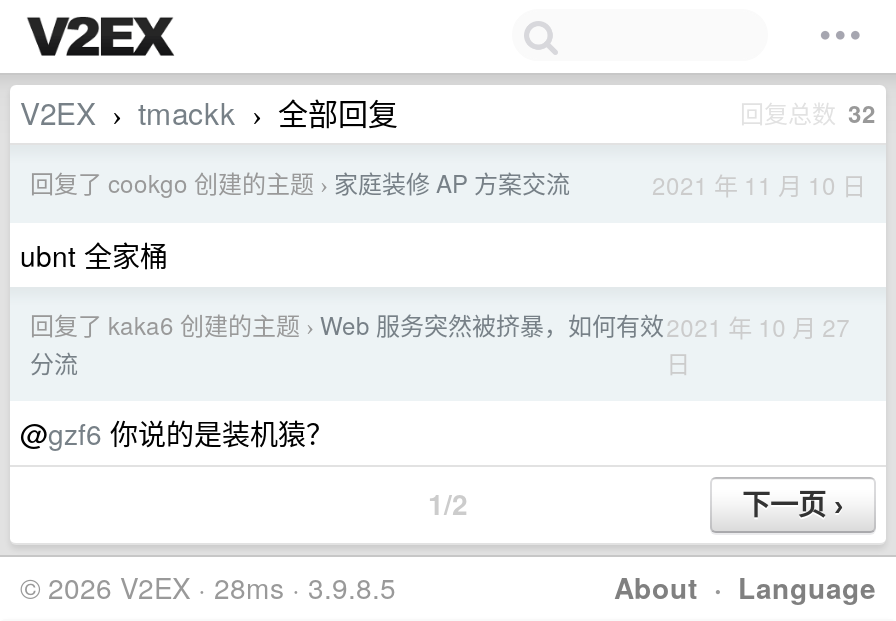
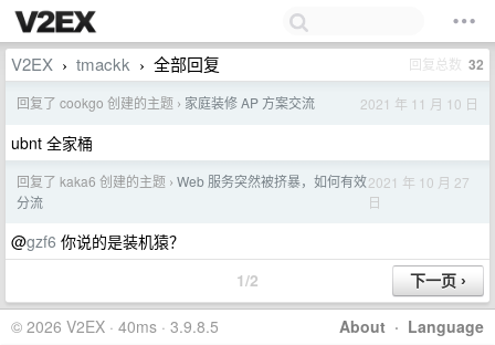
[20,567,396,607] © 2026 V2EX · 28ms · 3.9.8.5 -> [11,315,219,337] © 2026 V2EX · 40ms · 3.9.8.5

